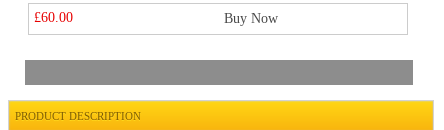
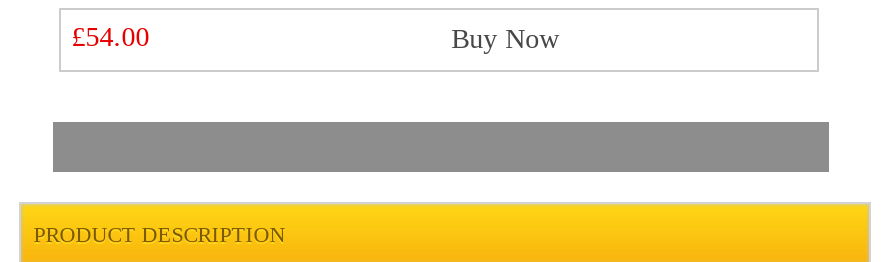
[34,10,73,25] £60.00 -> [71,22,149,52] £54.00

